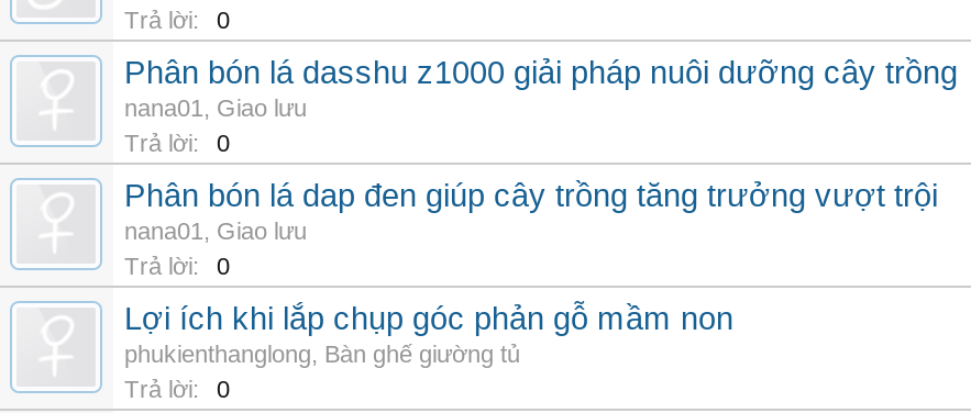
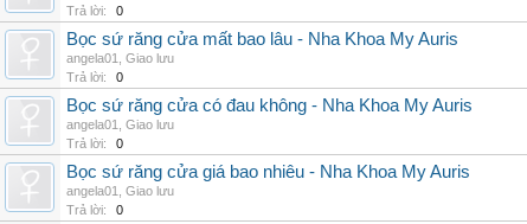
[124,55,958,121] Phân bón lá dasshu z1000 giải pháp nuôi dưỡng cây trồng | nana01, Giao lưu -> [66,30,458,65] Bọc sứ răng cửa mất bao lâu - Nha Khoa My Auris | angela01, Giao lưu
[124,178,938,244] Phân bón lá dap đen giúp cây trồng tăng trưởng vượt trội | nana01, Giao lưu -> [66,96,473,132] Bọc sứ răng cửa có đau không - Nha Khoa My Auris | angela01, Giao lưu
[124,301,733,367] Lợi ích khi lắp chụp góc phản gỗ mầm non | phukienthanglong, Bàn ghế giường tủ -> [66,162,470,198] Bọc sứ răng cửa giá bao nhiêu - Nha Khoa My Auris | angela01, Giao lưu

